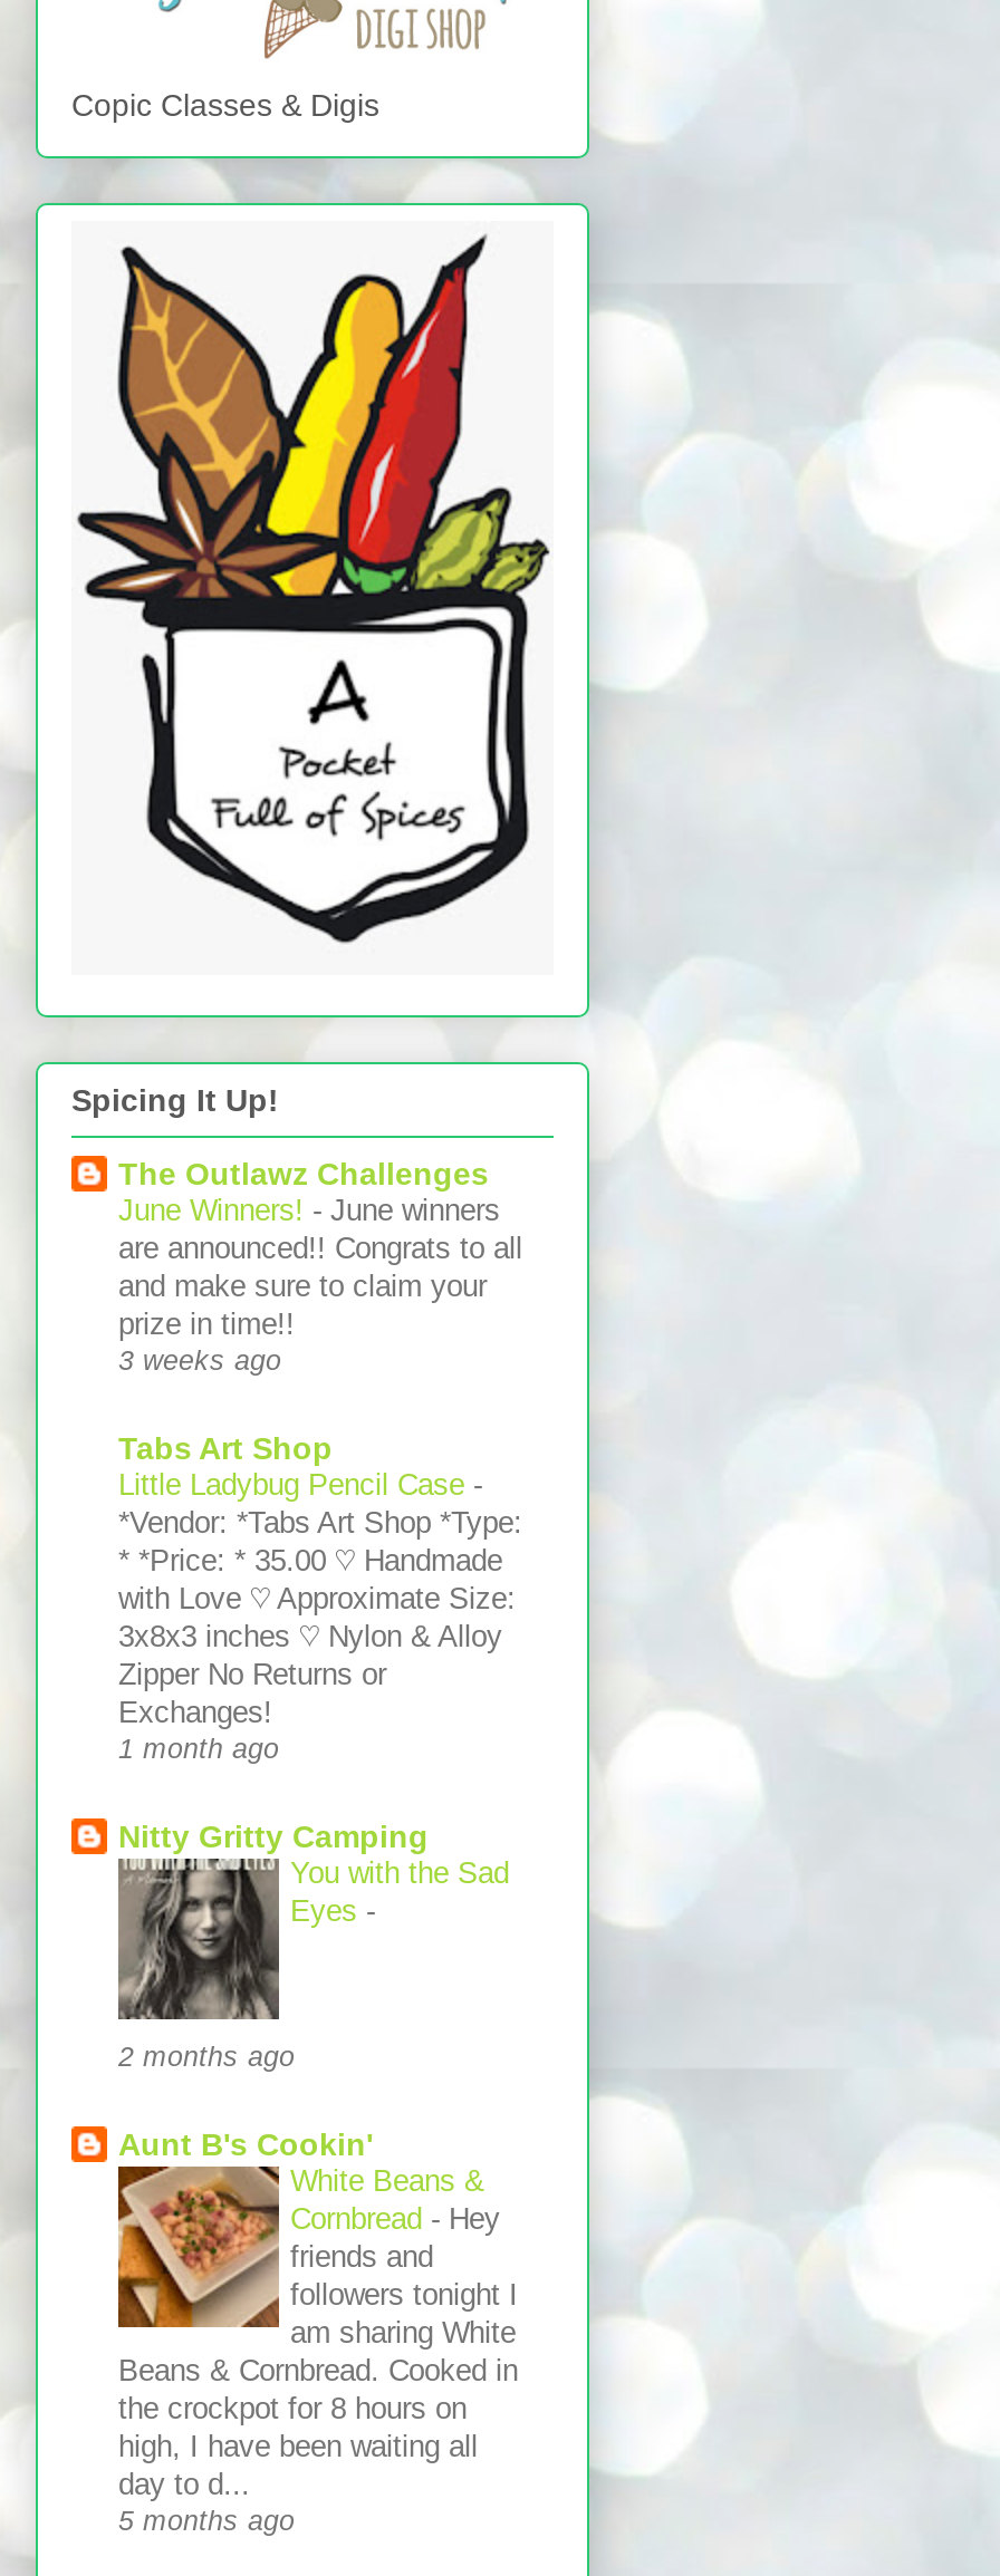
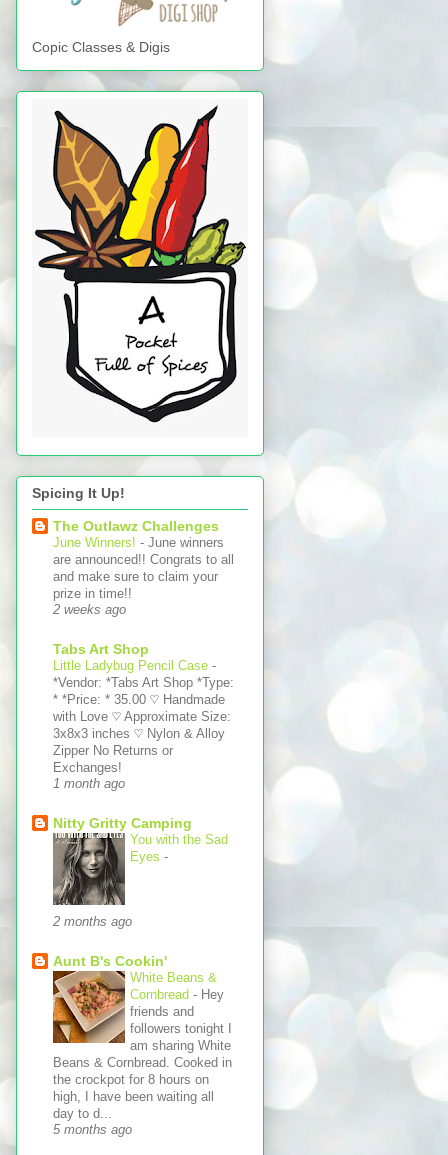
[118,1345,281,1376] 3 weeks ago -> [53,603,126,617] 2 weeks ago

